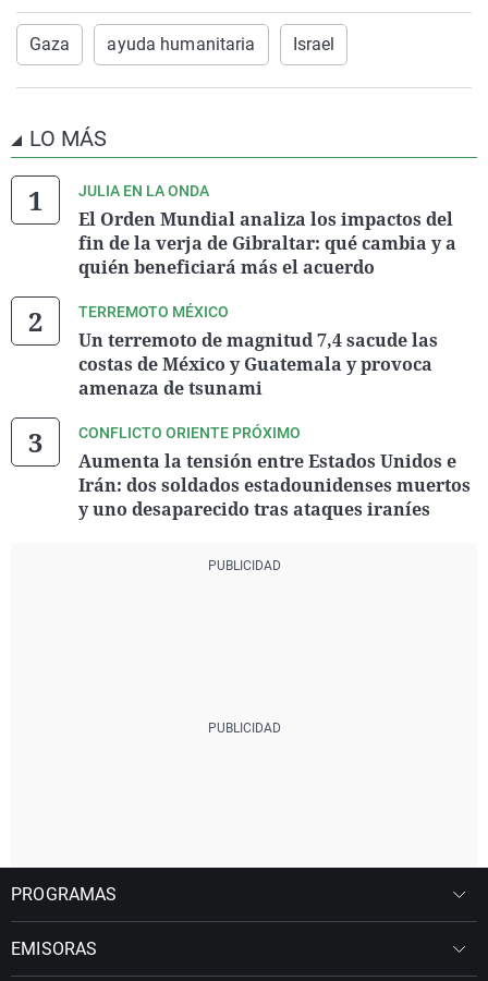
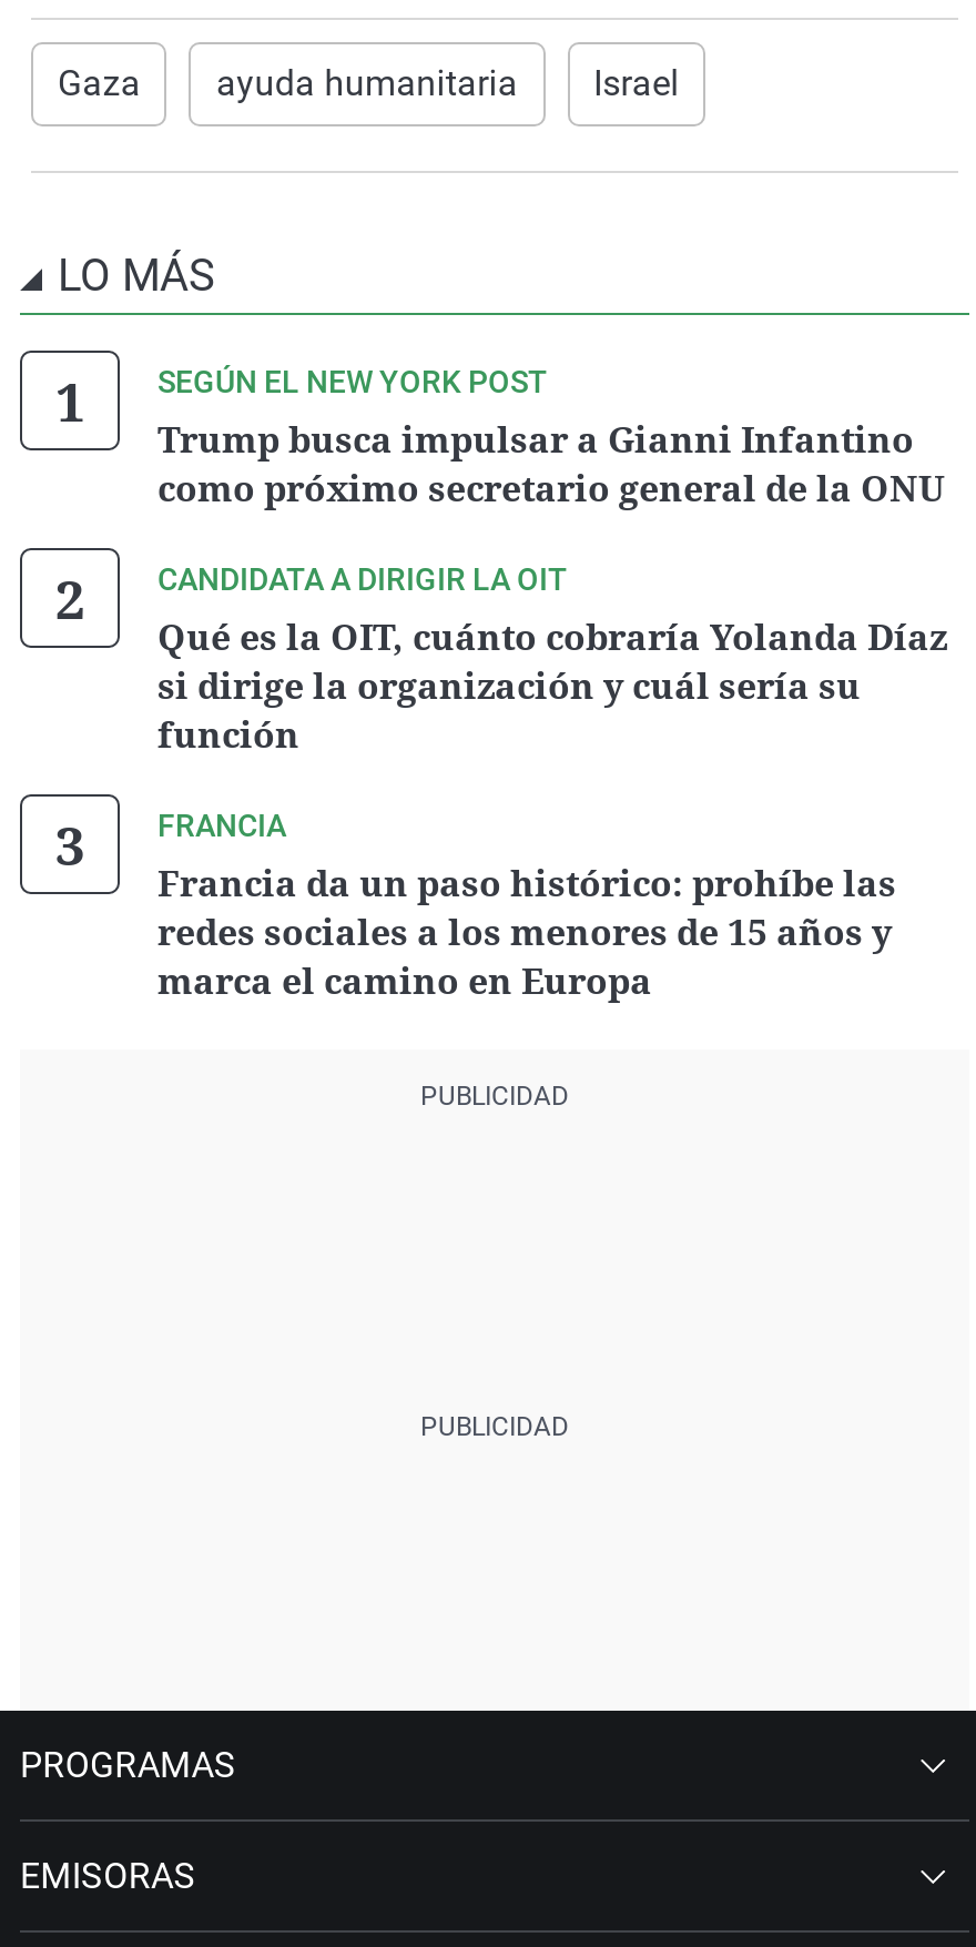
[78,182,456,279] JULIA EN LA ONDA | El Orden Mundial analiza los impactos del | fin de la verja de Gibraltar: qué cambia y a | quién beneficiará más el acuerdo -> [157,364,945,513] SEGÚN EL NEW YORK POST | Trump busca impulsar a Gianni Infantino | como próximo secretario general de la ONU
[78,303,438,400] TERREMOTO MÉXICO | Un terremoto de magnitud 7,4 sacude las | costas de México y Guatemala y provoca | amenaza de tsunami -> [157,562,947,759] CANDIDATA A DIRIGIR LA OIT | Qué es la OIT, cuánto cobraría Yolanda Díaz | si dirige la organización y cuál sería su | función
[78,424,471,521] CONFLICTO ORIENTE PRÓXIMO | Aumenta la tensión entre Estados Unidos e | Irán: dos soldados estadounidenses muertos | y uno desaparecido tras ataques iraníes -> [157,808,896,1005] FRANCIA | Francia da un paso histórico: prohíbe las | redes sociales a los menores de 15 años y | marca el camino en Europa

